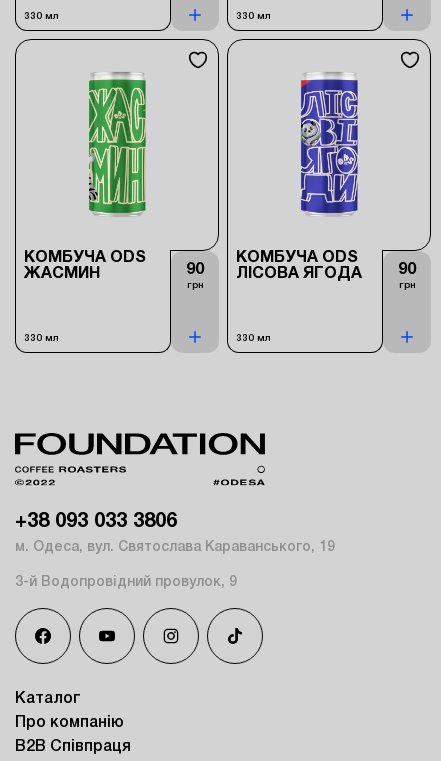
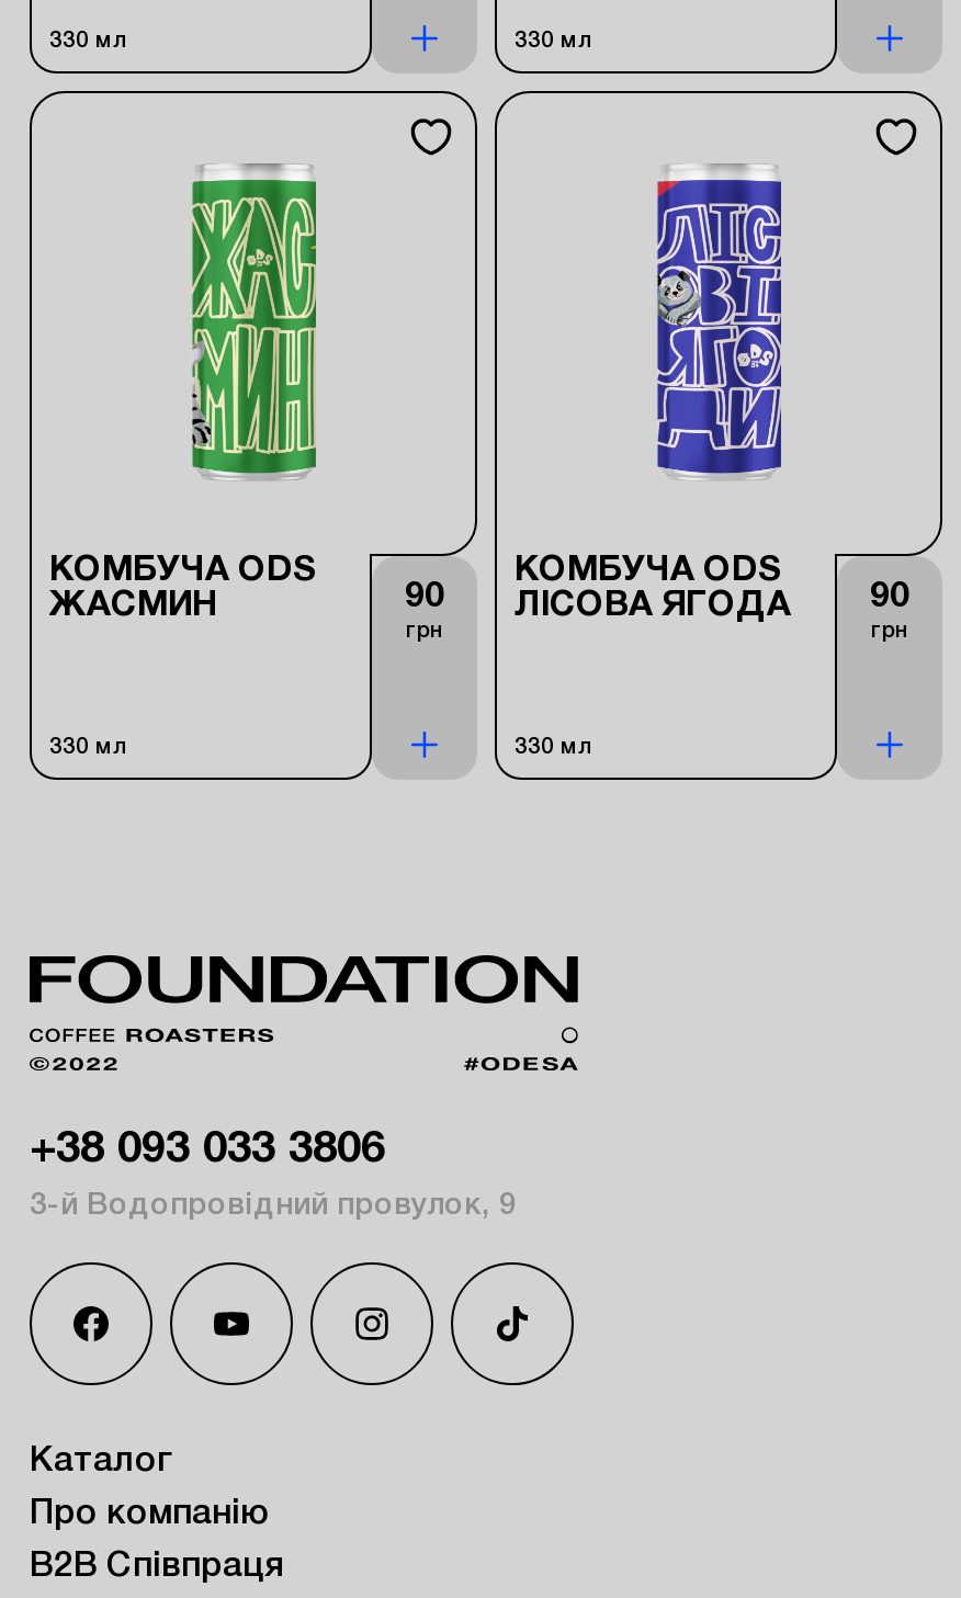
[15,541,335,554] м. Одеса, вул. Святослава Караванського, 19 -> none

